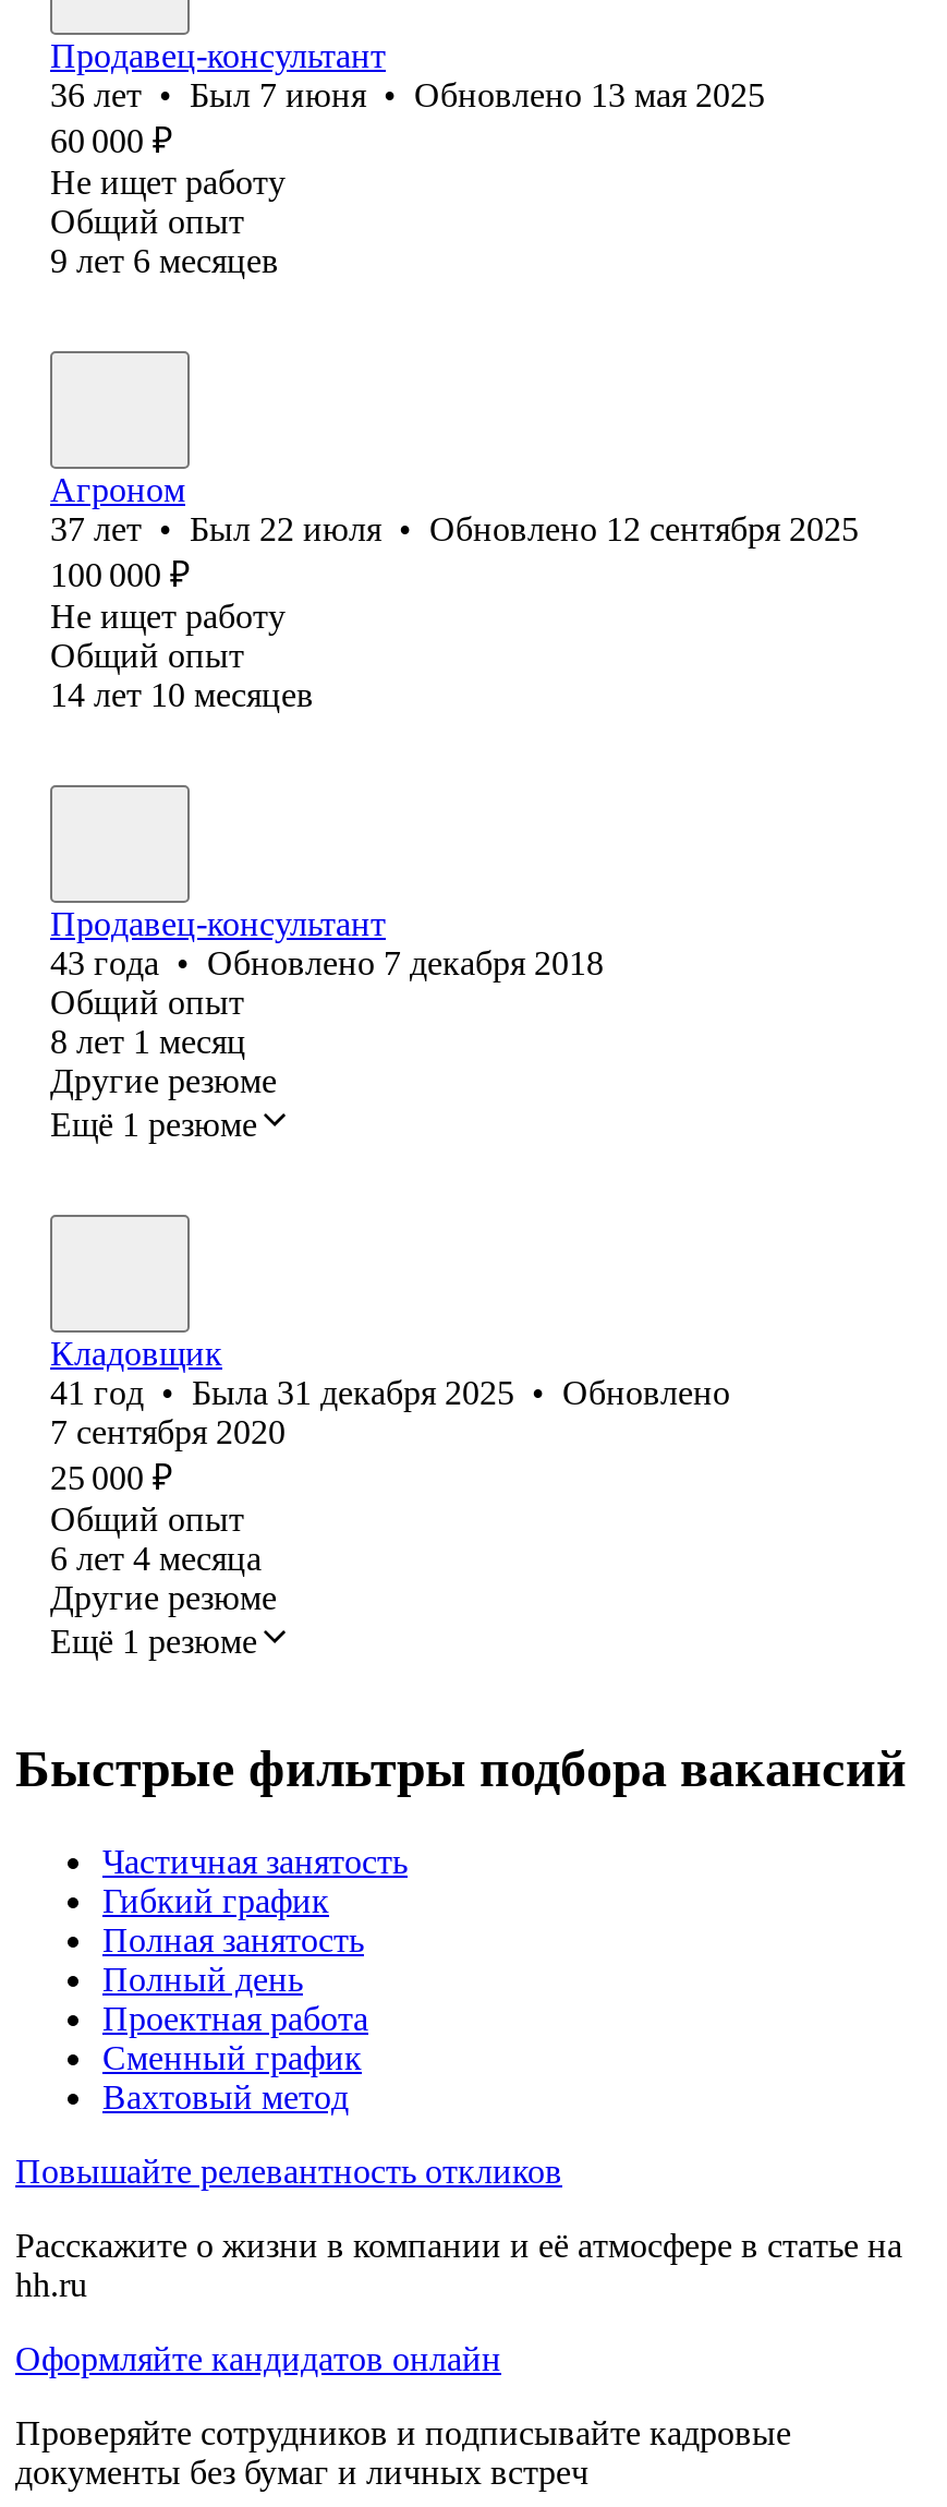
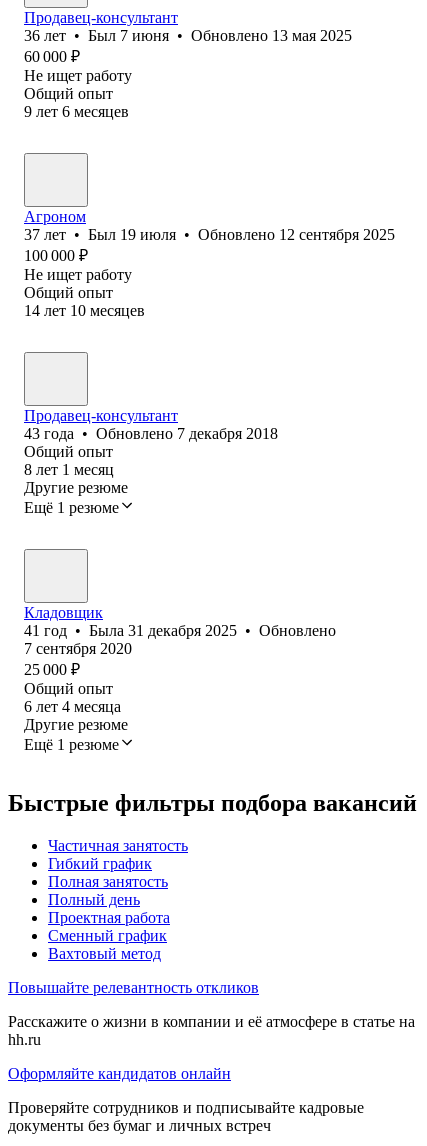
[50,510,859,547] 37 лет • Был 22 июля • Обновлено 12 сентября 2025 -> [24,226,395,243] 37 лет • Был 19 июля • Обновлено 12 сентября 2025

